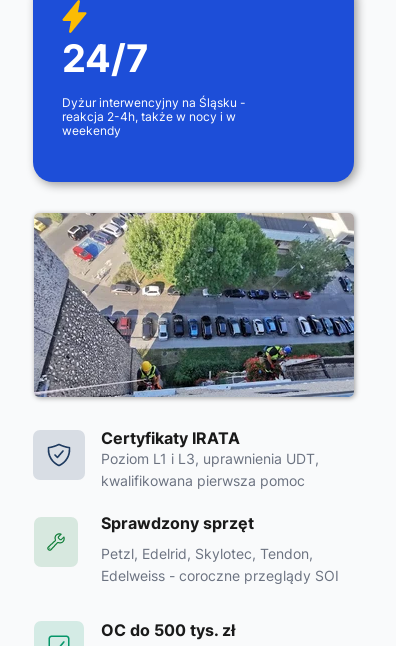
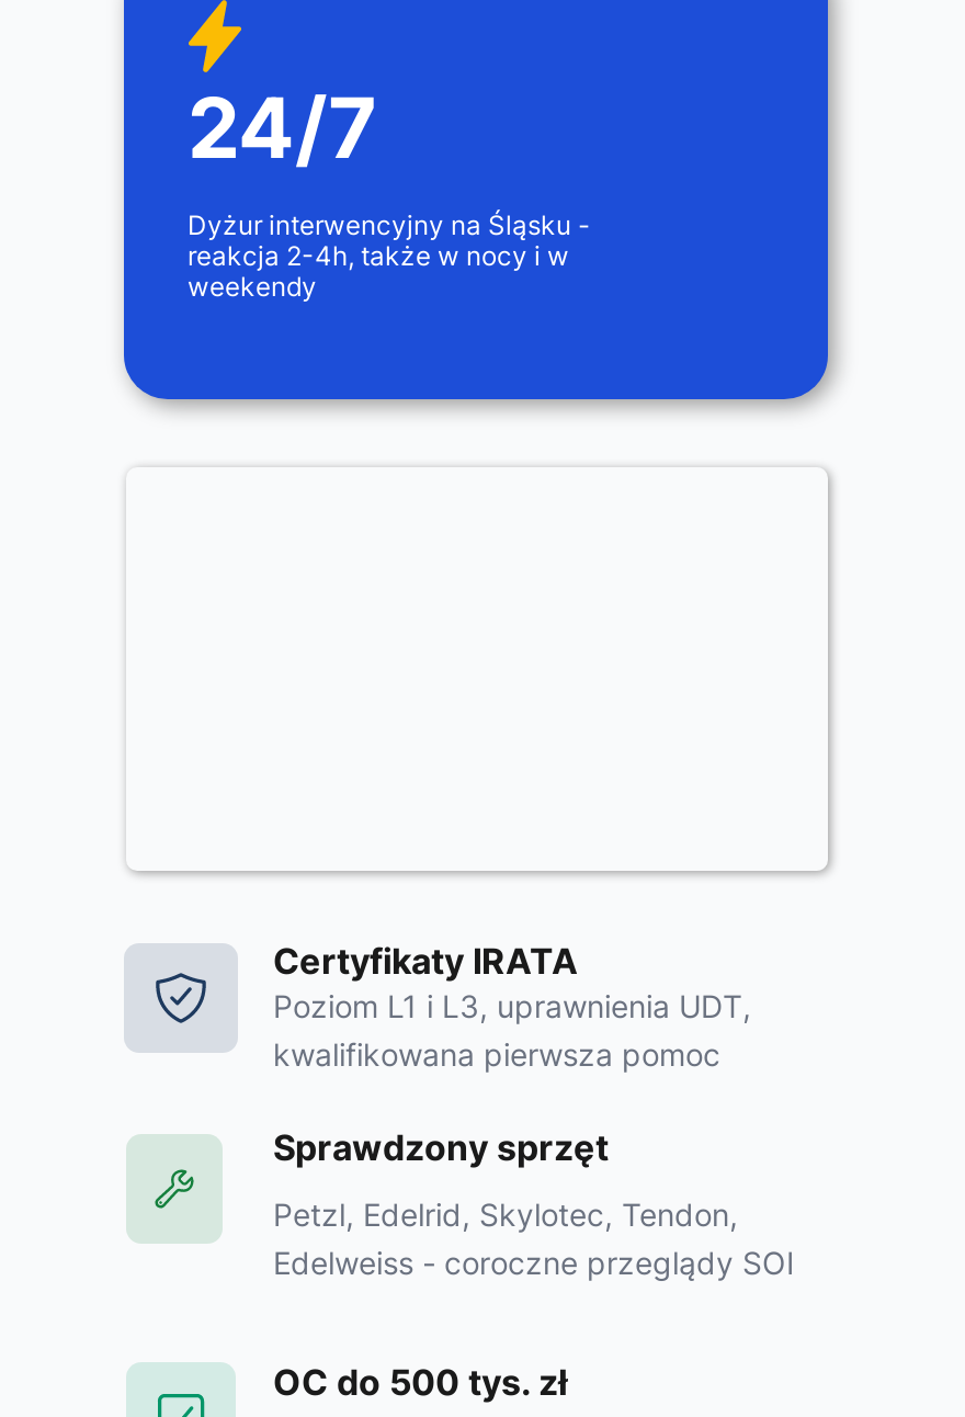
[33,212,355,398] [image] -> none

